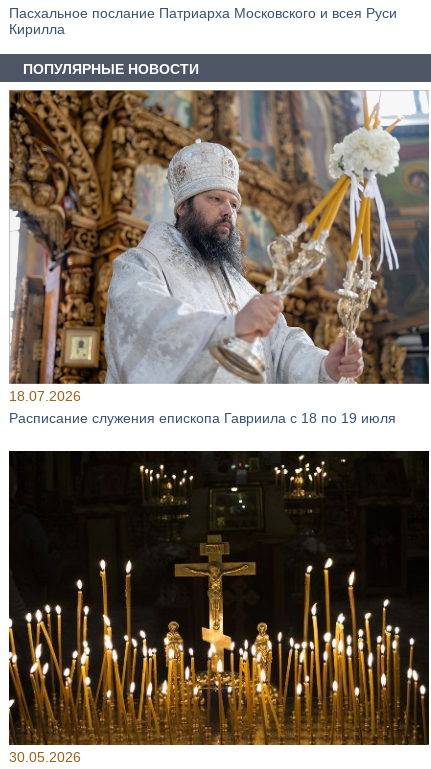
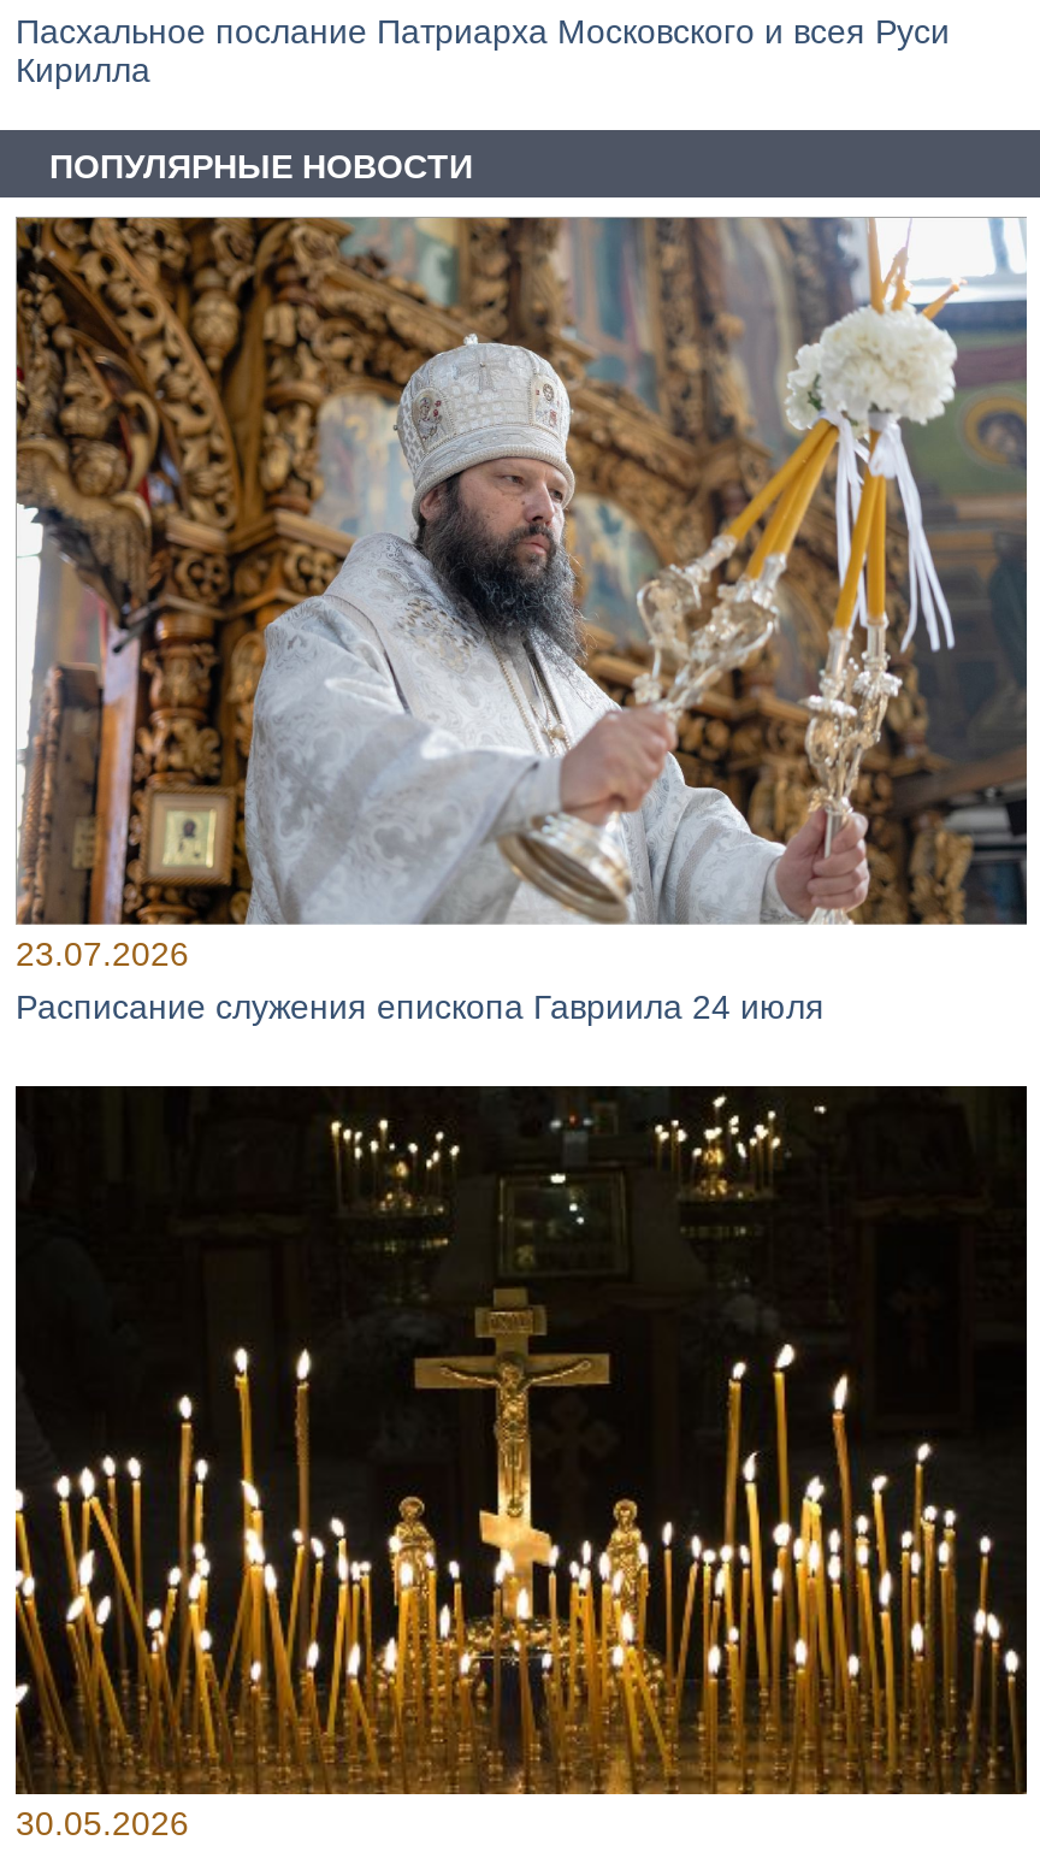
[9,388,396,426] 18.07.2026 | Расписание служения епископа Гавриила с 18 по 19 июля -> [16,935,825,1027] 23.07.2026 | Расписание служения епископа Гавриила 24 июля

